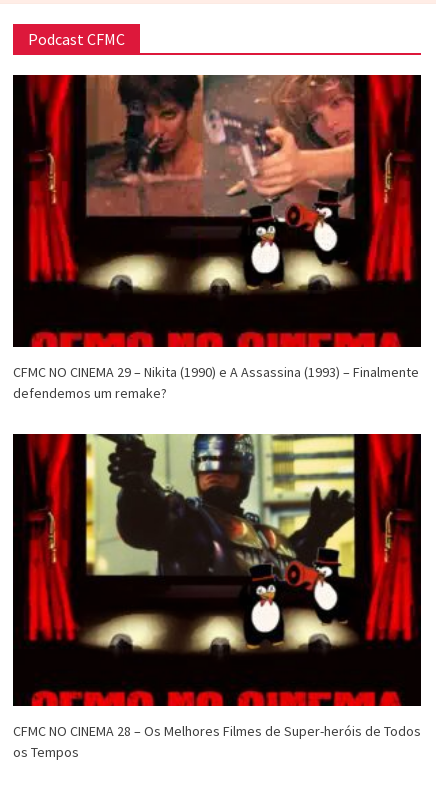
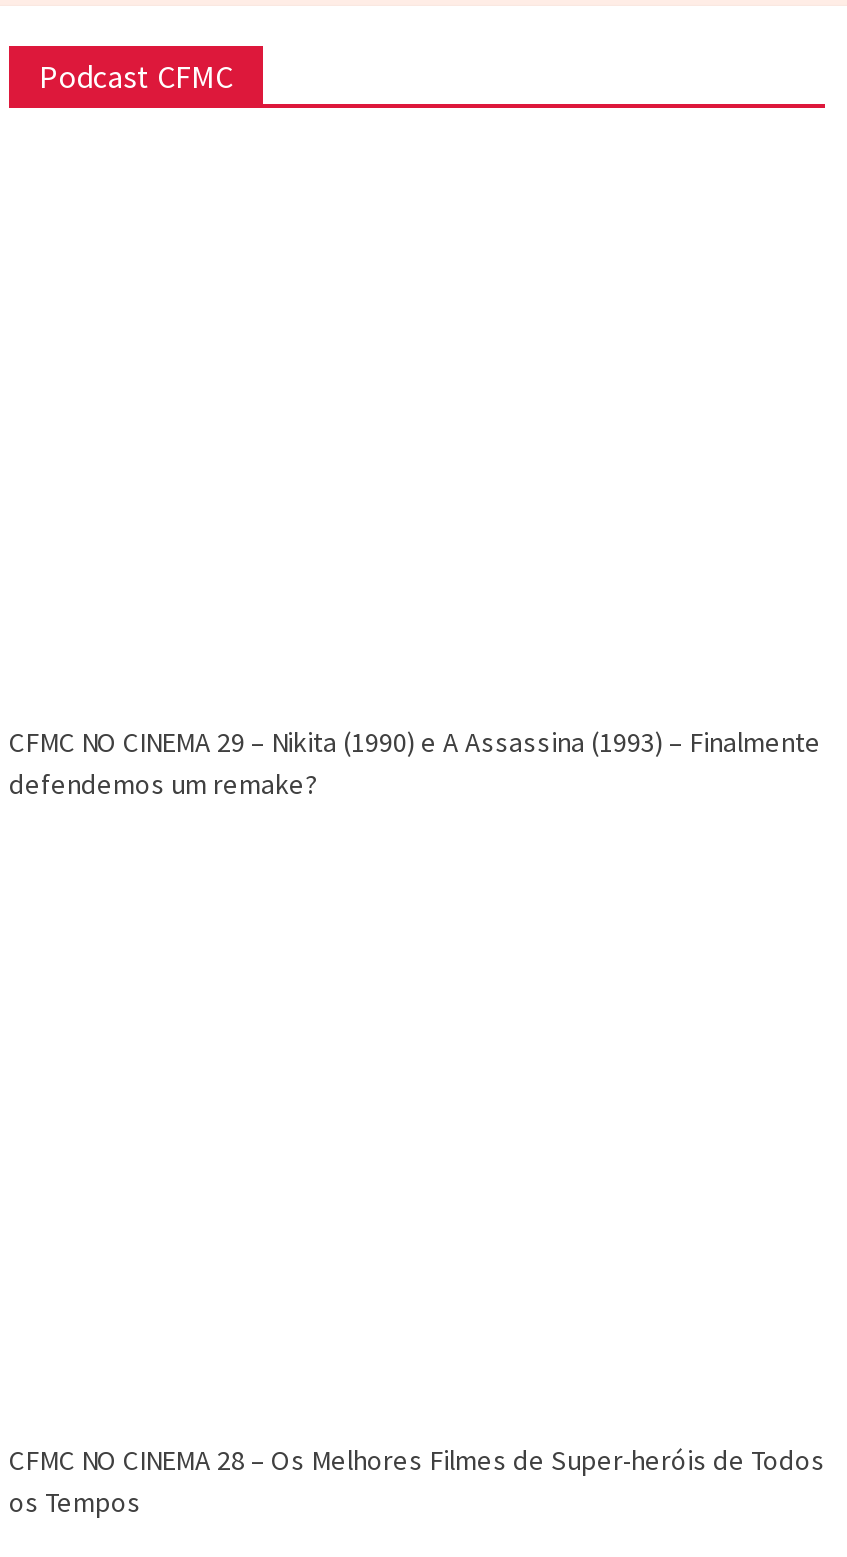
[12,74,422,348] [image] -> none
[12,433,422,707] [image] -> none

